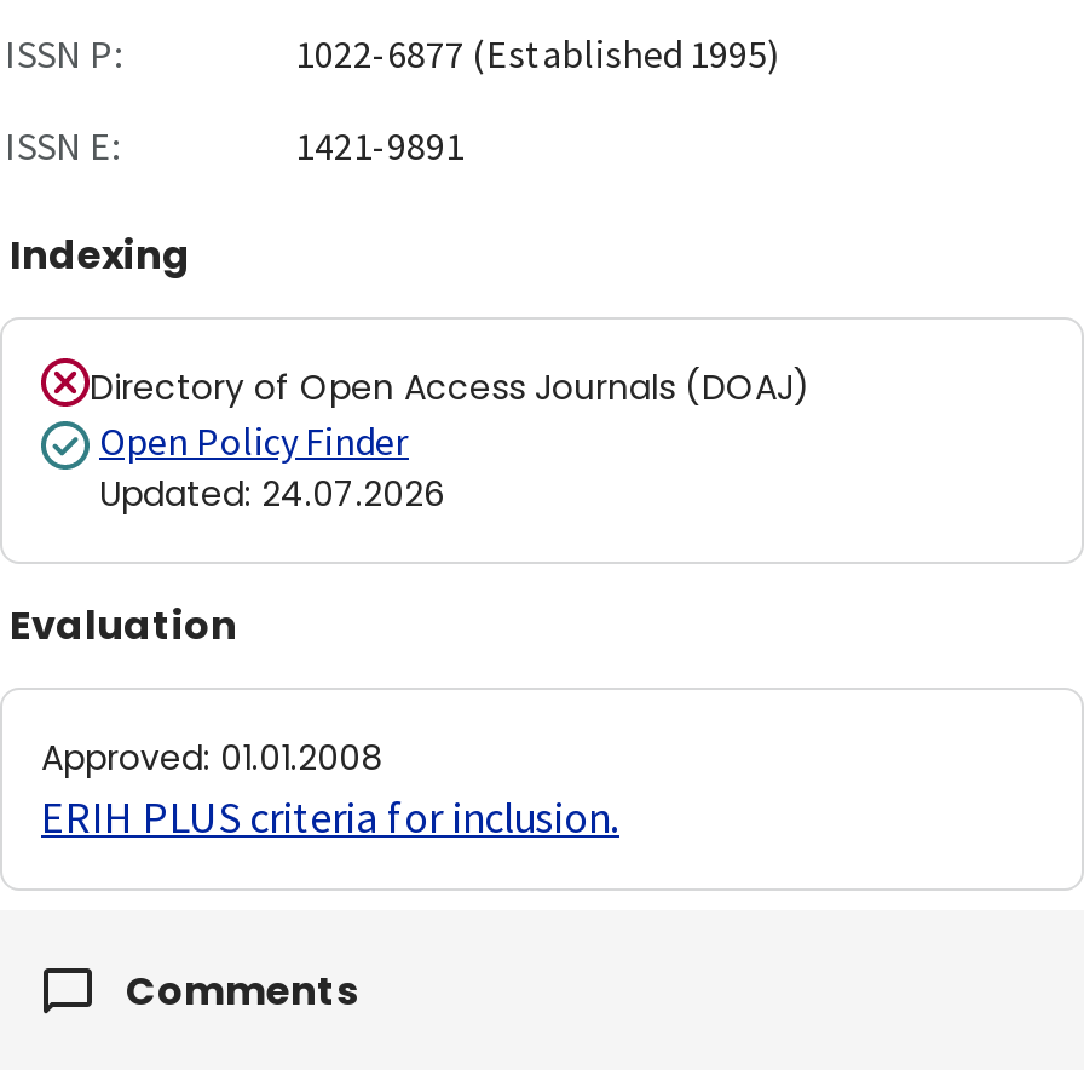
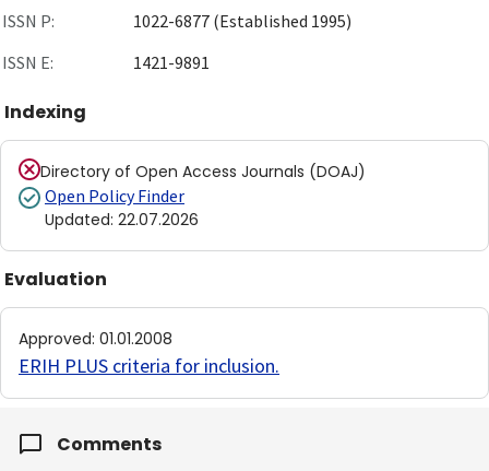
[99,470,445,519] Updated: 24.07.2026 -> [45,209,199,231] Updated: 22.07.2026

